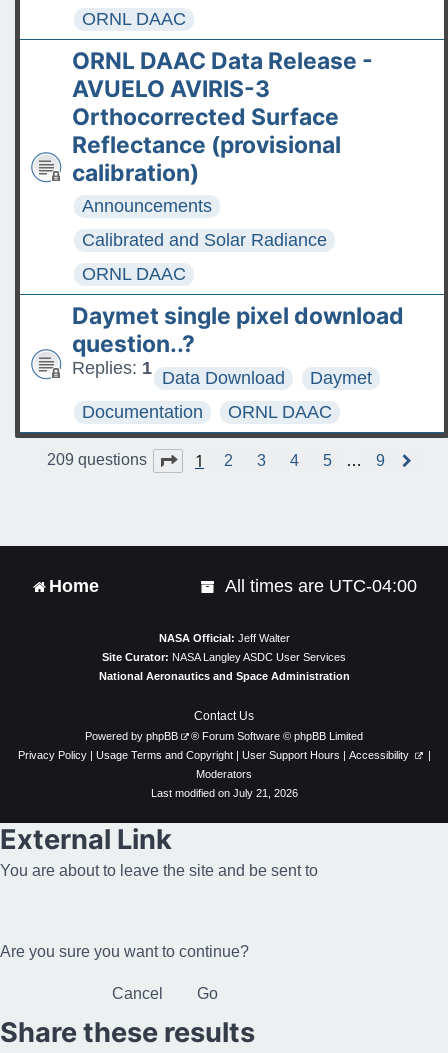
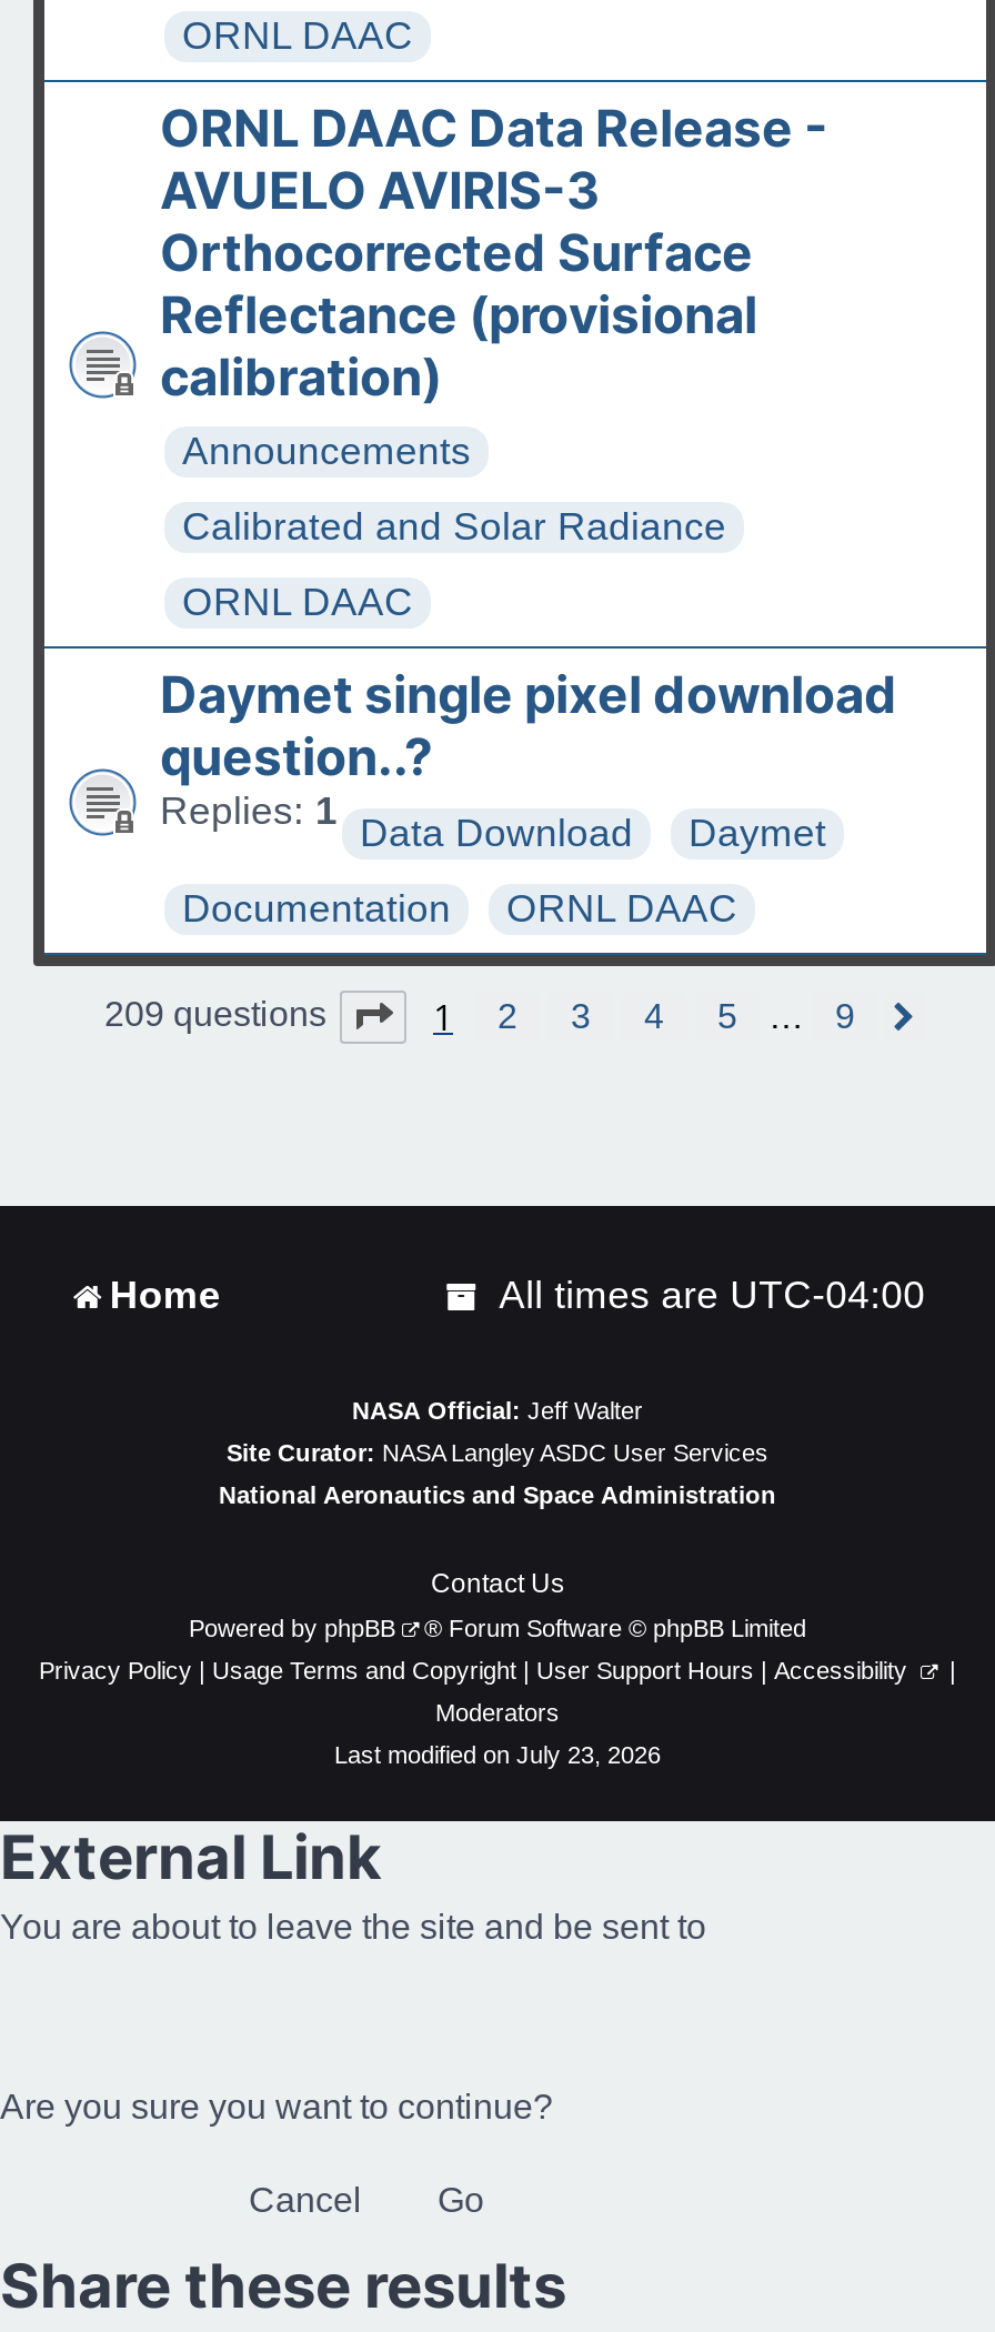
[150,787,297,799] Last modified on July 21, 2026 -> [334,1740,661,1767] Last modified on July 23, 2026

